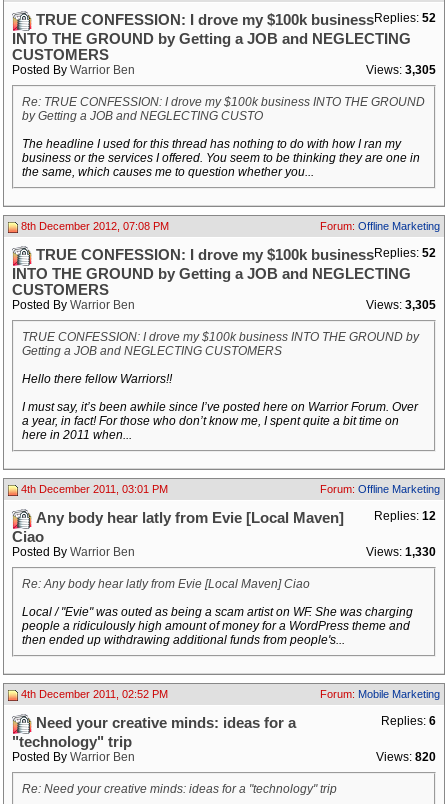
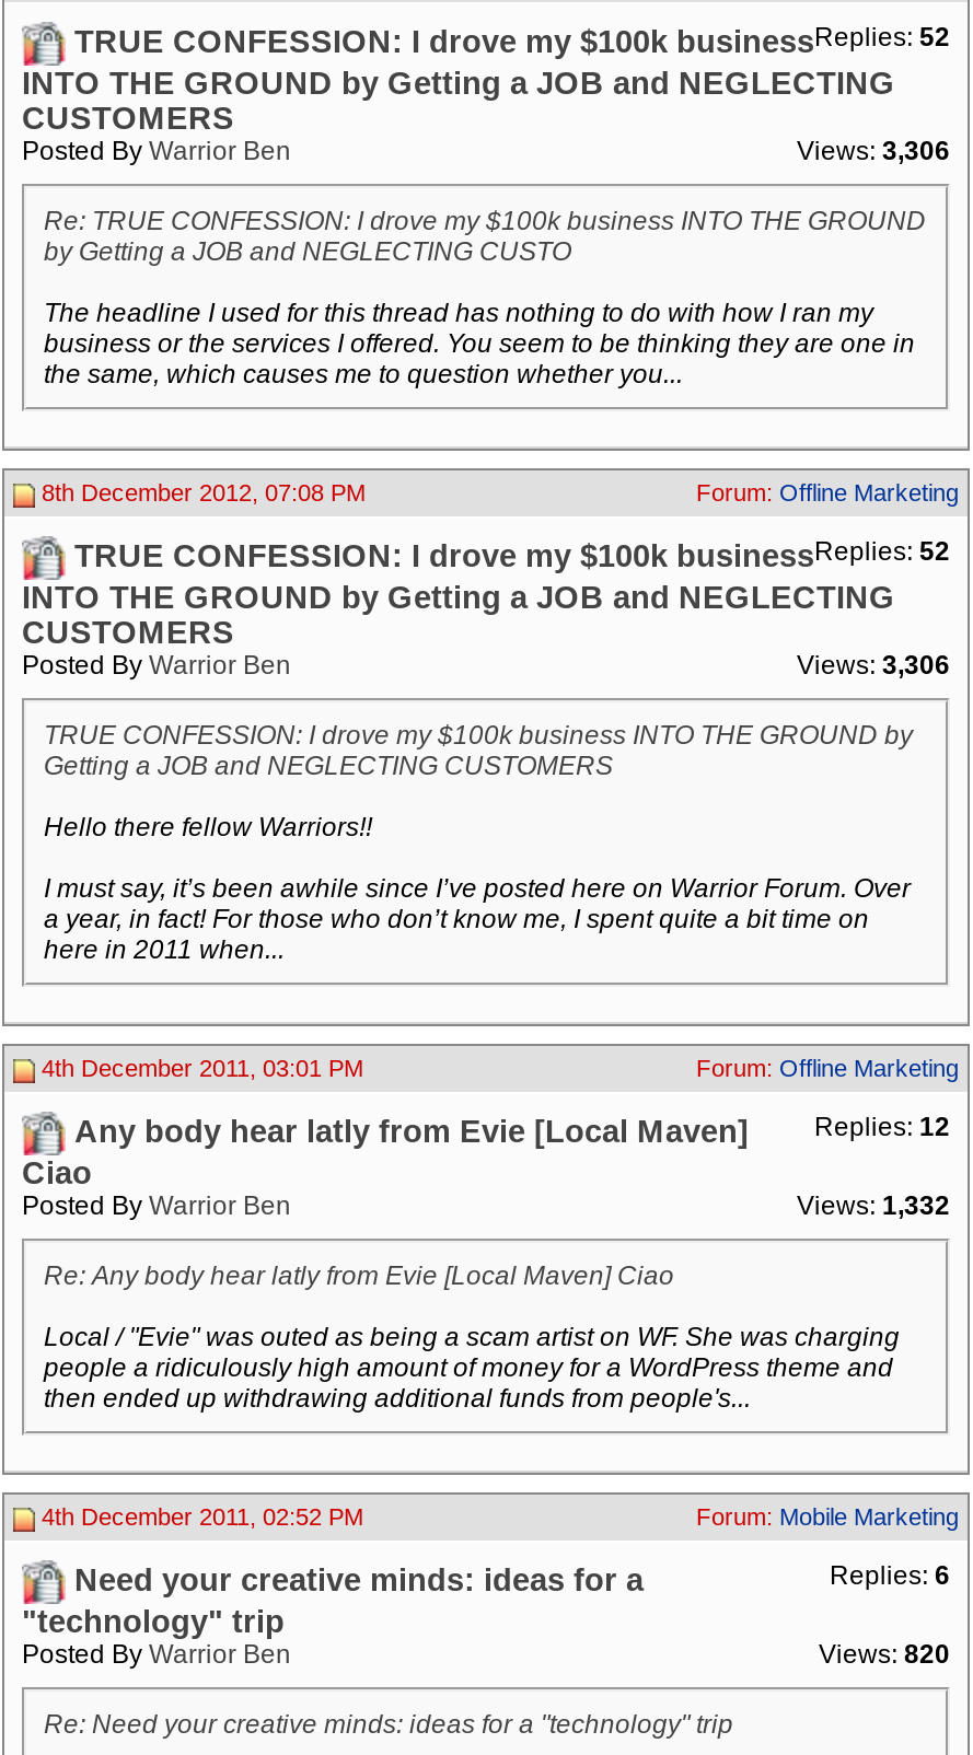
[366,63,436,77] Views: 3,305 -> [797,136,950,166] Views: 3,306
[366,298,436,312] Views: 3,305 -> [797,650,950,681] Views: 3,306
[366,545,436,559] Views: 1,330 -> [797,1190,950,1221] Views: 1,332

